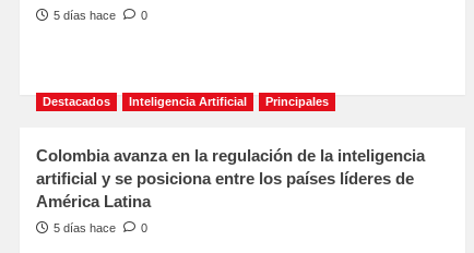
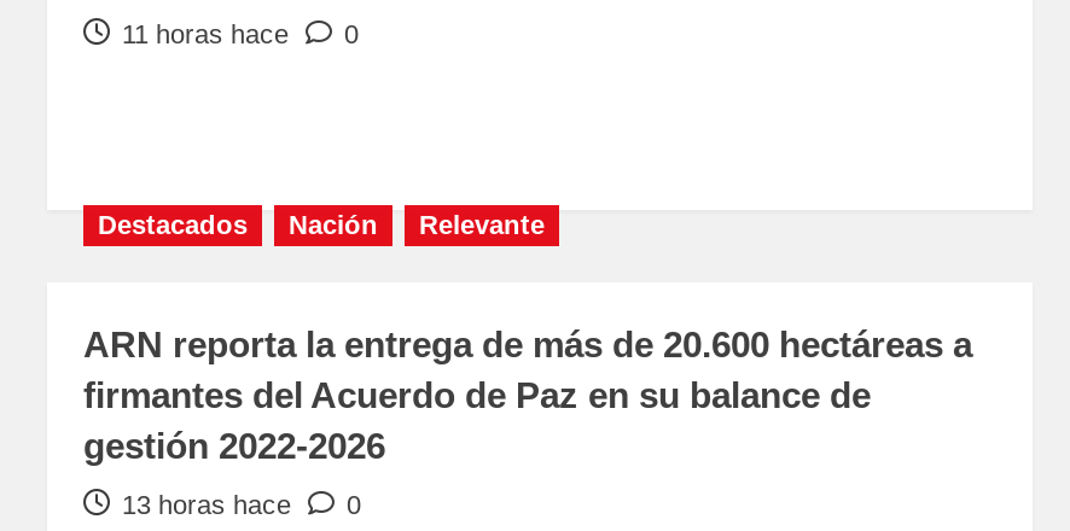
[54,9,147,22] 5 días hace 0 -> [122,20,359,49] 11 horas hace 0
[129,95,329,108] Inteligencia Artificial | Principales -> [289,210,545,239] Nación | Relevante
[36,146,425,211] Colombia avanza en la regulación de la inteligencia | artificial y se posiciona entre los países líderes de | América Latina -> [83,324,972,466] ARN reporta la entrega de más de 20.600 hectáreas a | firmantes del Acuerdo de Paz en su balance de | gestión 2022-2026
[54,222,147,235] 5 días hace 0 -> [122,490,361,519] 13 horas hace 0

